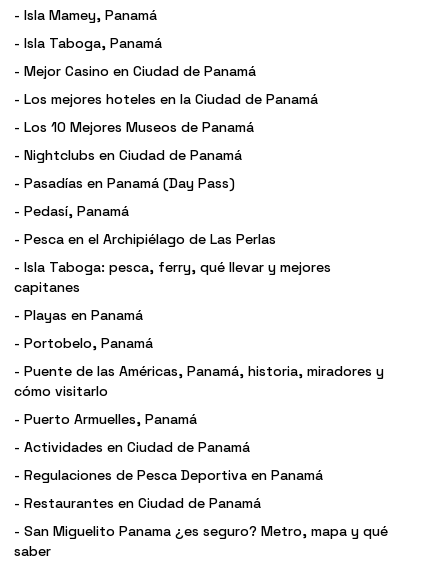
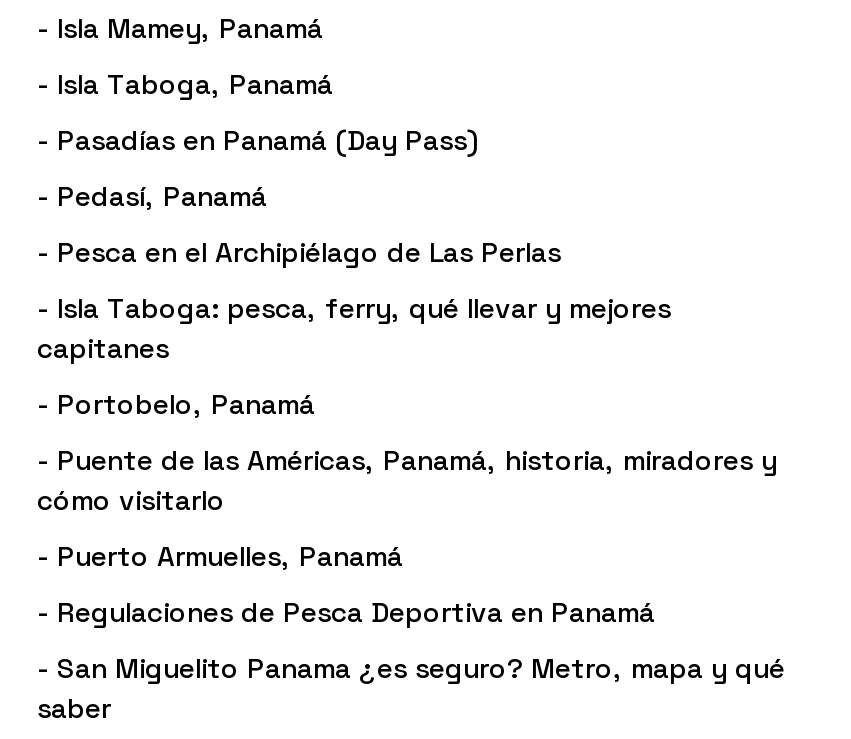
[14,62,318,164] - Mejor Casino en Ciudad de Panamá | - Los mejores hoteles en la Ciudad de Panamá | - Los 10 Mejores Museos de Panamá | - Nightclubs en Ciudad de Panamá -> none
[14,306,143,324] - Playas en Panamá -> none
[14,438,250,456] - Actividades en Ciudad de Panamá -> none
[14,494,261,512] - Restaurantes en Ciudad de Panamá -> none

